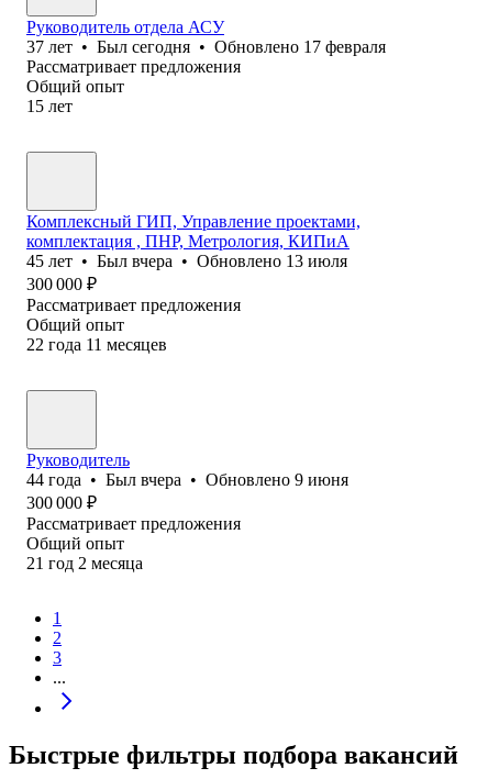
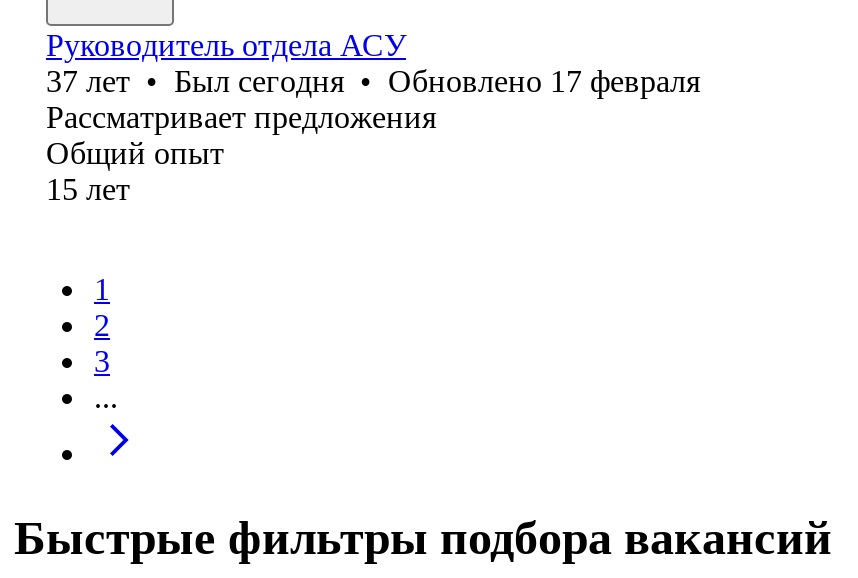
[26,212,360,354] Комплексный ГИП, Управление проектами, | комплектация , ПНР, Метрология, КИПиА | 45 лет • Был вчера • Обновлено 13 июля | 300 000 ₽ | Рассматривает предложения | Общий опыт | 22 года 11 месяцев -> none
[26,450,348,572] Руководитель | 44 года • Был вчера • Обновлено 9 июня | 300 000 ₽ | Рассматривает предложения | Общий опыт | 21 год 2 месяца -> none

